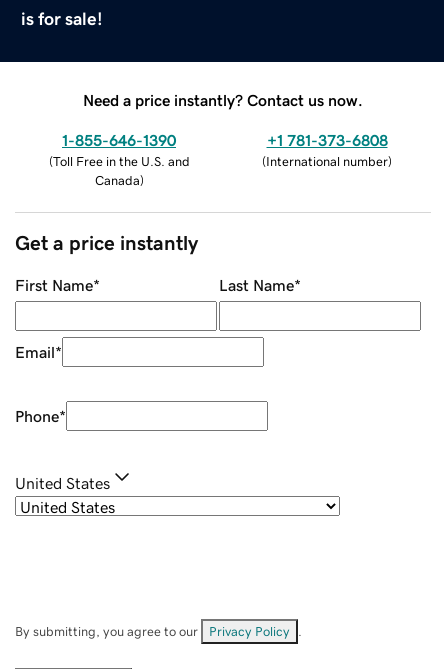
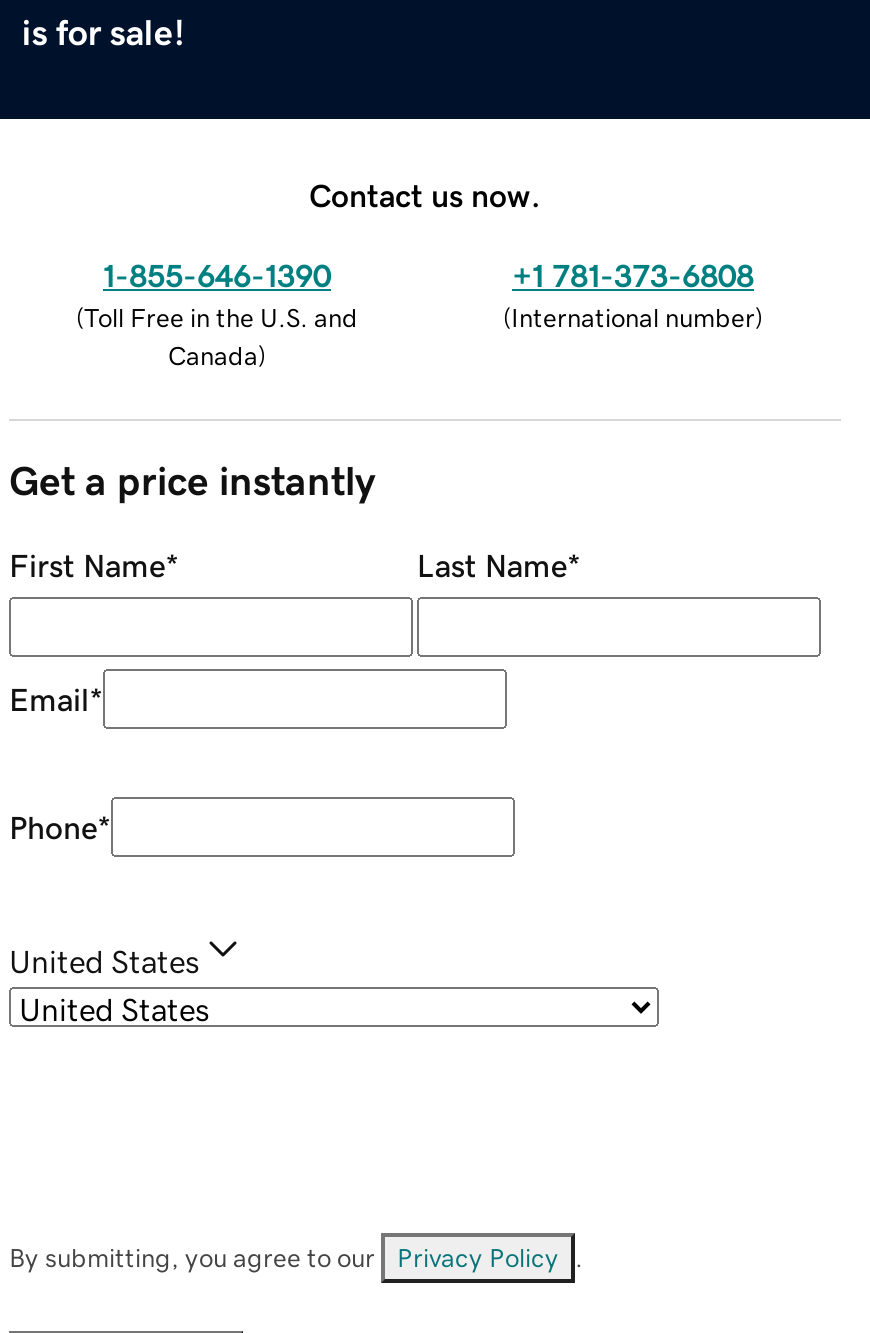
[83,92,363,108] Need a price instantly? Contact us now. -> [309,178,541,210] Contact us now.

